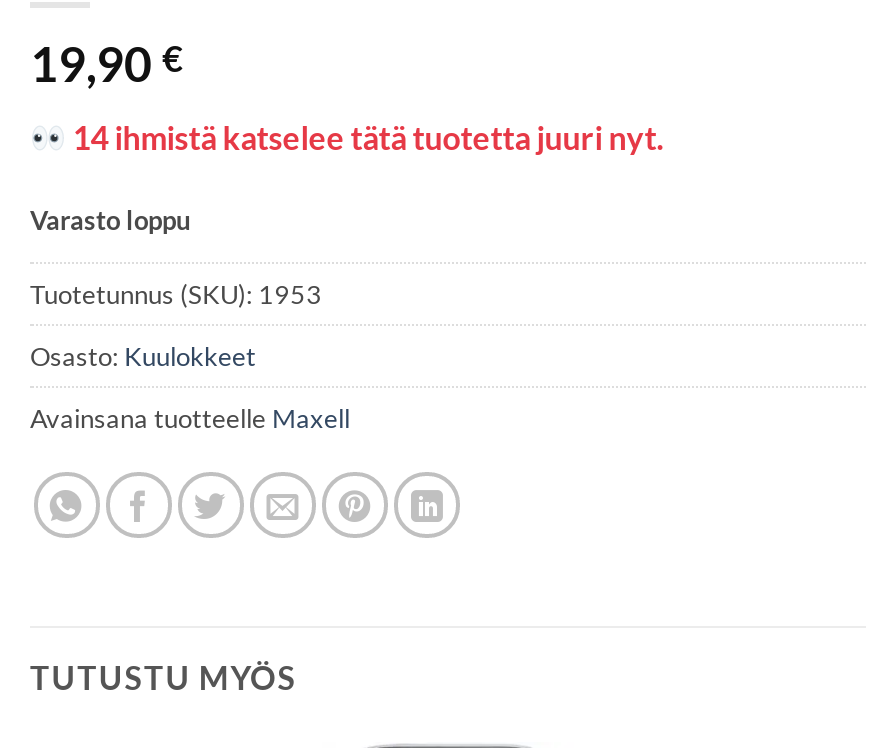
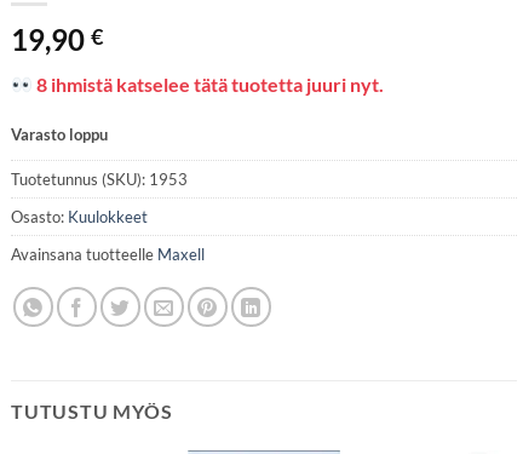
[66,118,664,156] 14 ihmistä katselee tätä tuotetta juuri nyt. -> [33,73,384,96] 8 ihmistä katselee tätä tuotetta juuri nyt.

